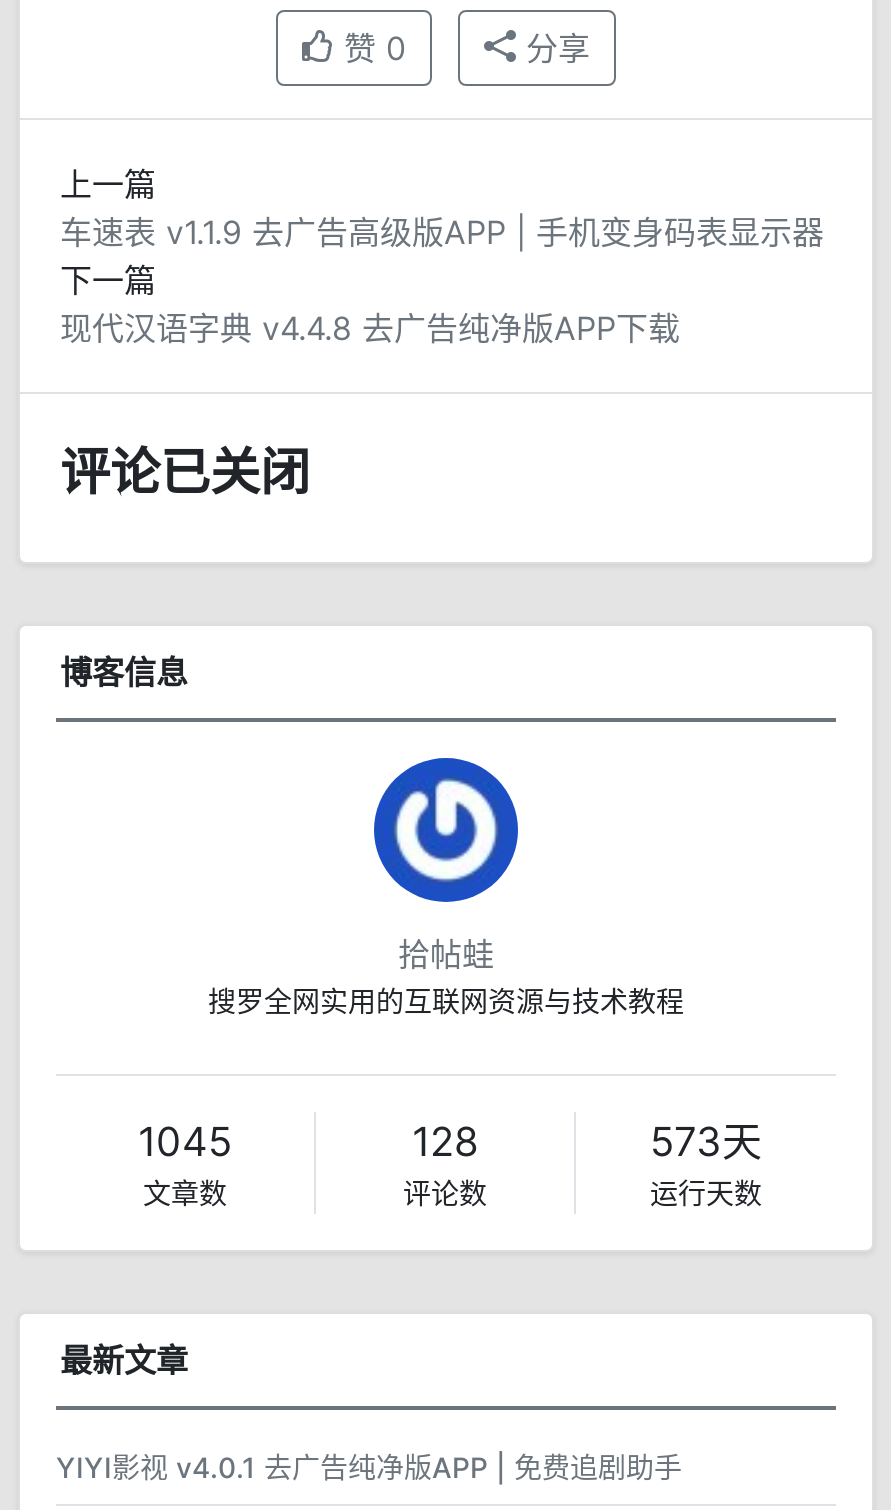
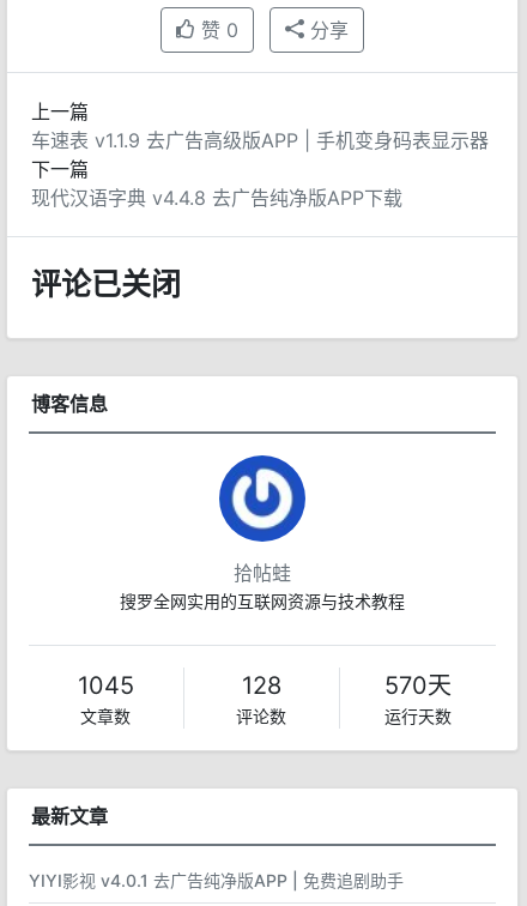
[650,1117,762,1165] 573天 -> [384,671,452,700] 570天

